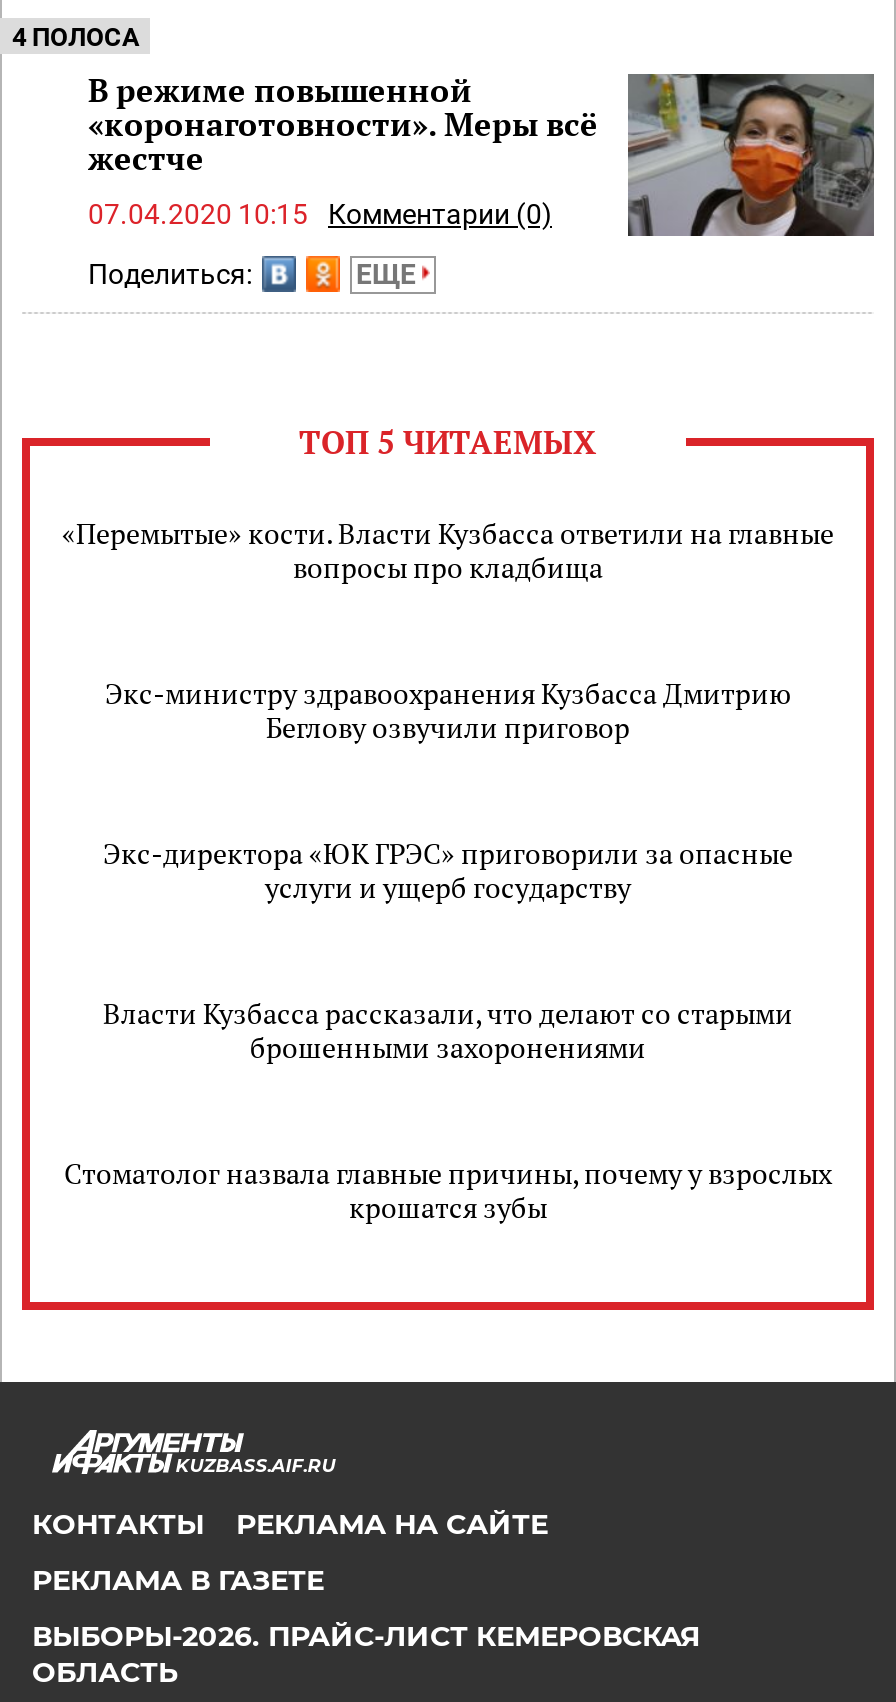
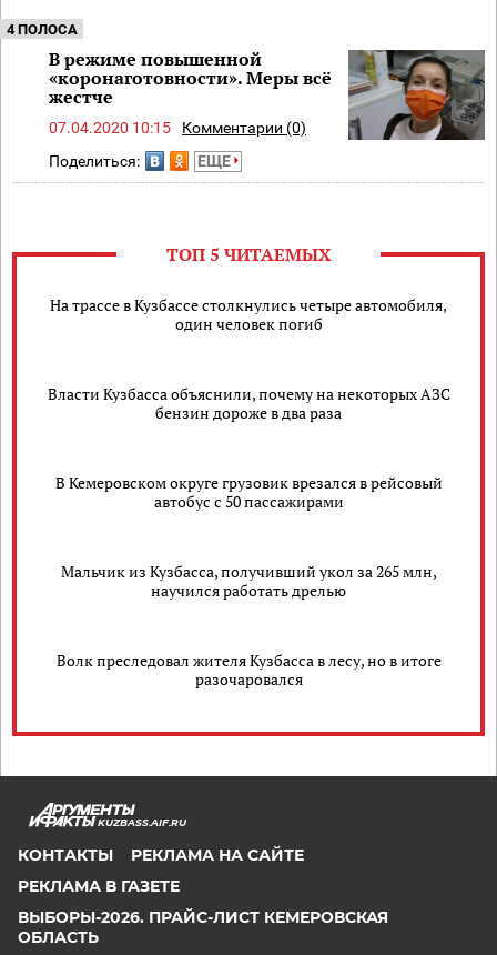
[62,514,834,586] «Перемытые» кости. Власти Кузбасса ответили на главные | вопросы про кладбища -> [50,294,447,334] На трассе в Кузбассе столкнулись четыре автомобиля, | один человек погиб
[105,674,791,746] Экс-министру здравоохранения Кузбасса Дмитрию | Беглову озвучили приговор -> [47,383,450,423] Власти Кузбасса объяснили, почему на некоторых АЗС | бензин дороже в два раза
[103,834,793,906] Экс-директора «ЮК ГРЭС» приговорили за опасные | услуги и ущерб государству -> [55,472,442,512] В Кемеровском округе грузовик врезался в рейсовый | автобус с 50 пассажирами
[103,994,793,1066] Власти Кузбасса рассказали, что делают со старыми | брошенными захоронениями -> [60,561,437,601] Мальчик из Кузбасса, получивший укол за 265 млн, | научился работать дрелью
[64,1154,832,1226] Стоматолог назвала главные причины, почему у взрослых | крошатся зубы -> [56,650,441,690] Волк преследовал жителя Кузбасса в лесу, но в итоге | разочаровался

